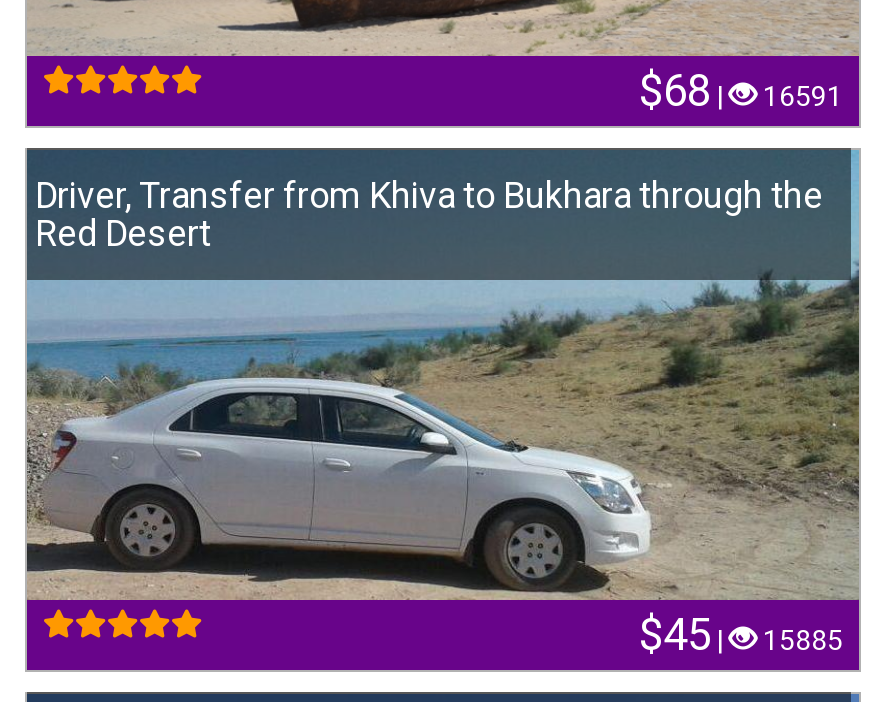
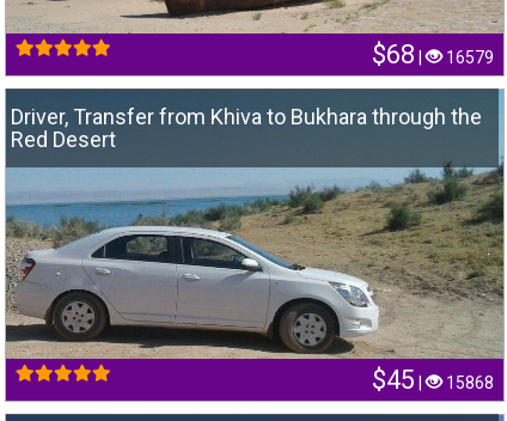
[757,80,843,112] 16591 -> [442,48,494,67] 16579
[757,624,843,656] 15885 -> [442,373,494,392] 15868

